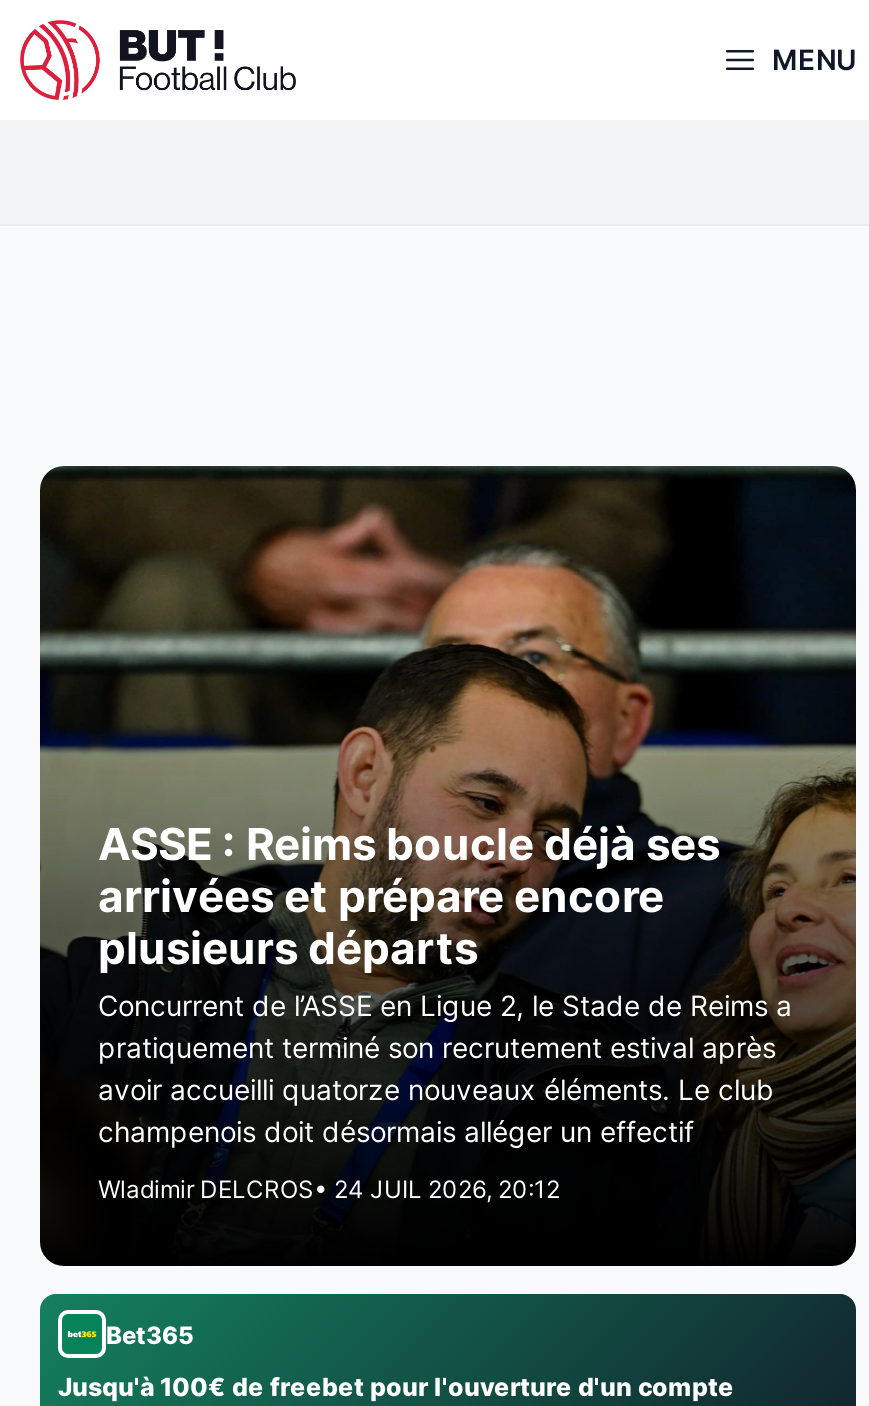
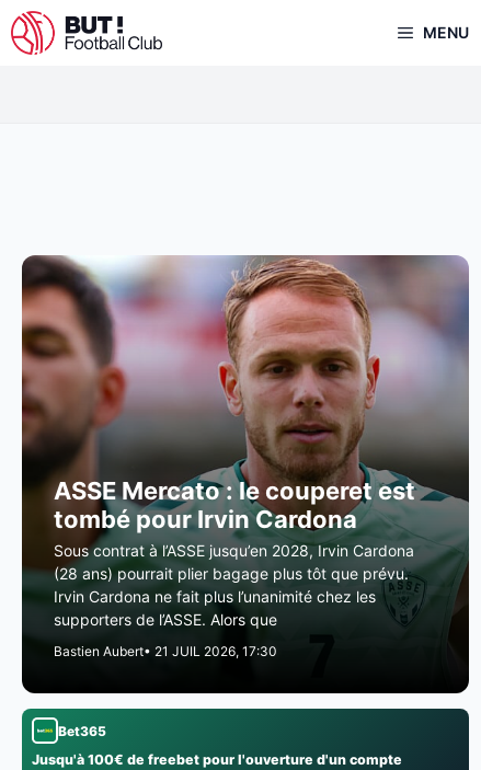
[38,464,858,1156] [image] | ASSE : Reims boucle déjà ses | arrivées et prépare encore | plusieurs départs | Concurrent de l’ASSE en Ligue 2, le Stade de Reims a | pratiquement terminé son recrutement estival après | avoir accueilli quatorze nouveaux éléments. Le club | champenois doit désormais alléger un effectif -> [21,255,470,634] [image] | ASSE Mercato : le couperet est | tombé pour Irvin Cardona | Sous contrat à l’ASSE jusqu’en 2028, Irvin Cardona | (28 ans) pourrait plier bagage plus tôt que prévu. | Irvin Cardona ne fait plus l’unanimité chez les | supporters de l’ASSE. Alors que
[98,1174,560,1204] Wladimir DELCROS• 24 JUIL 2026, 20:12 -> [54,643,277,659] Bastien Aubert• 21 JUIL 2026, 17:30

